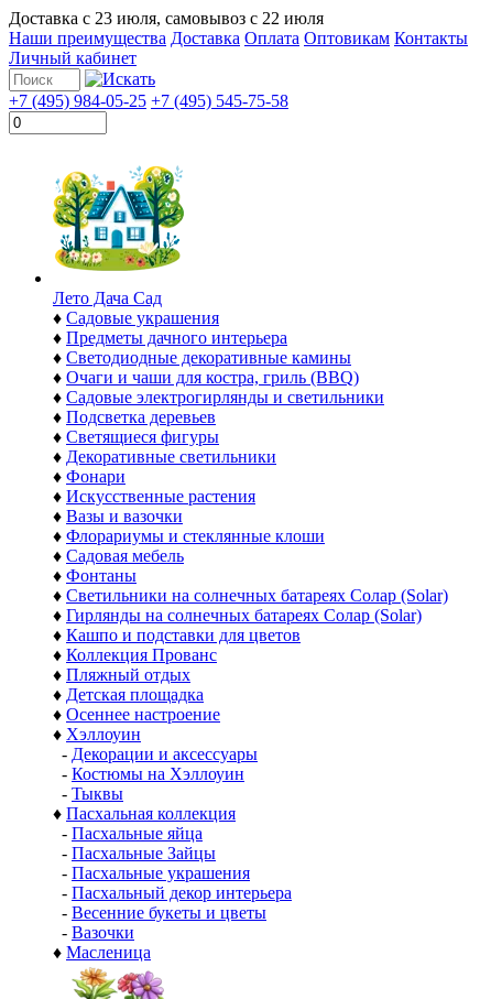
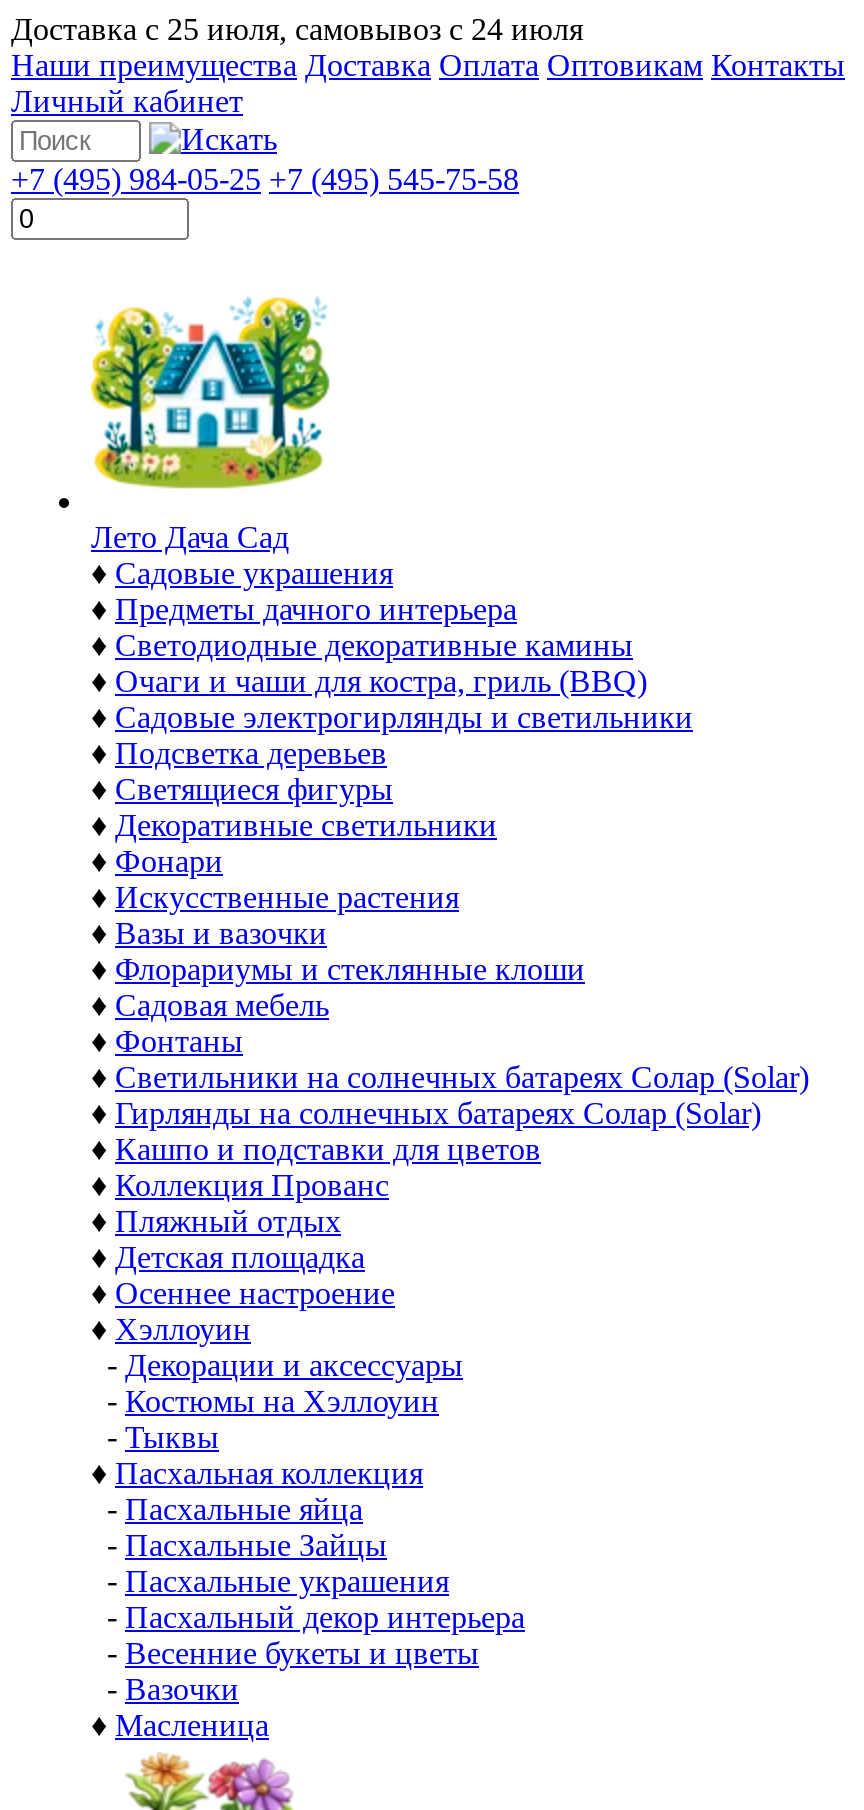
[9,9,324,28] Доставка с 23 июля, самовывоз с 22 июля -> [11,12,583,46] Доставка с 25 июля, самовывоз с 24 июля

